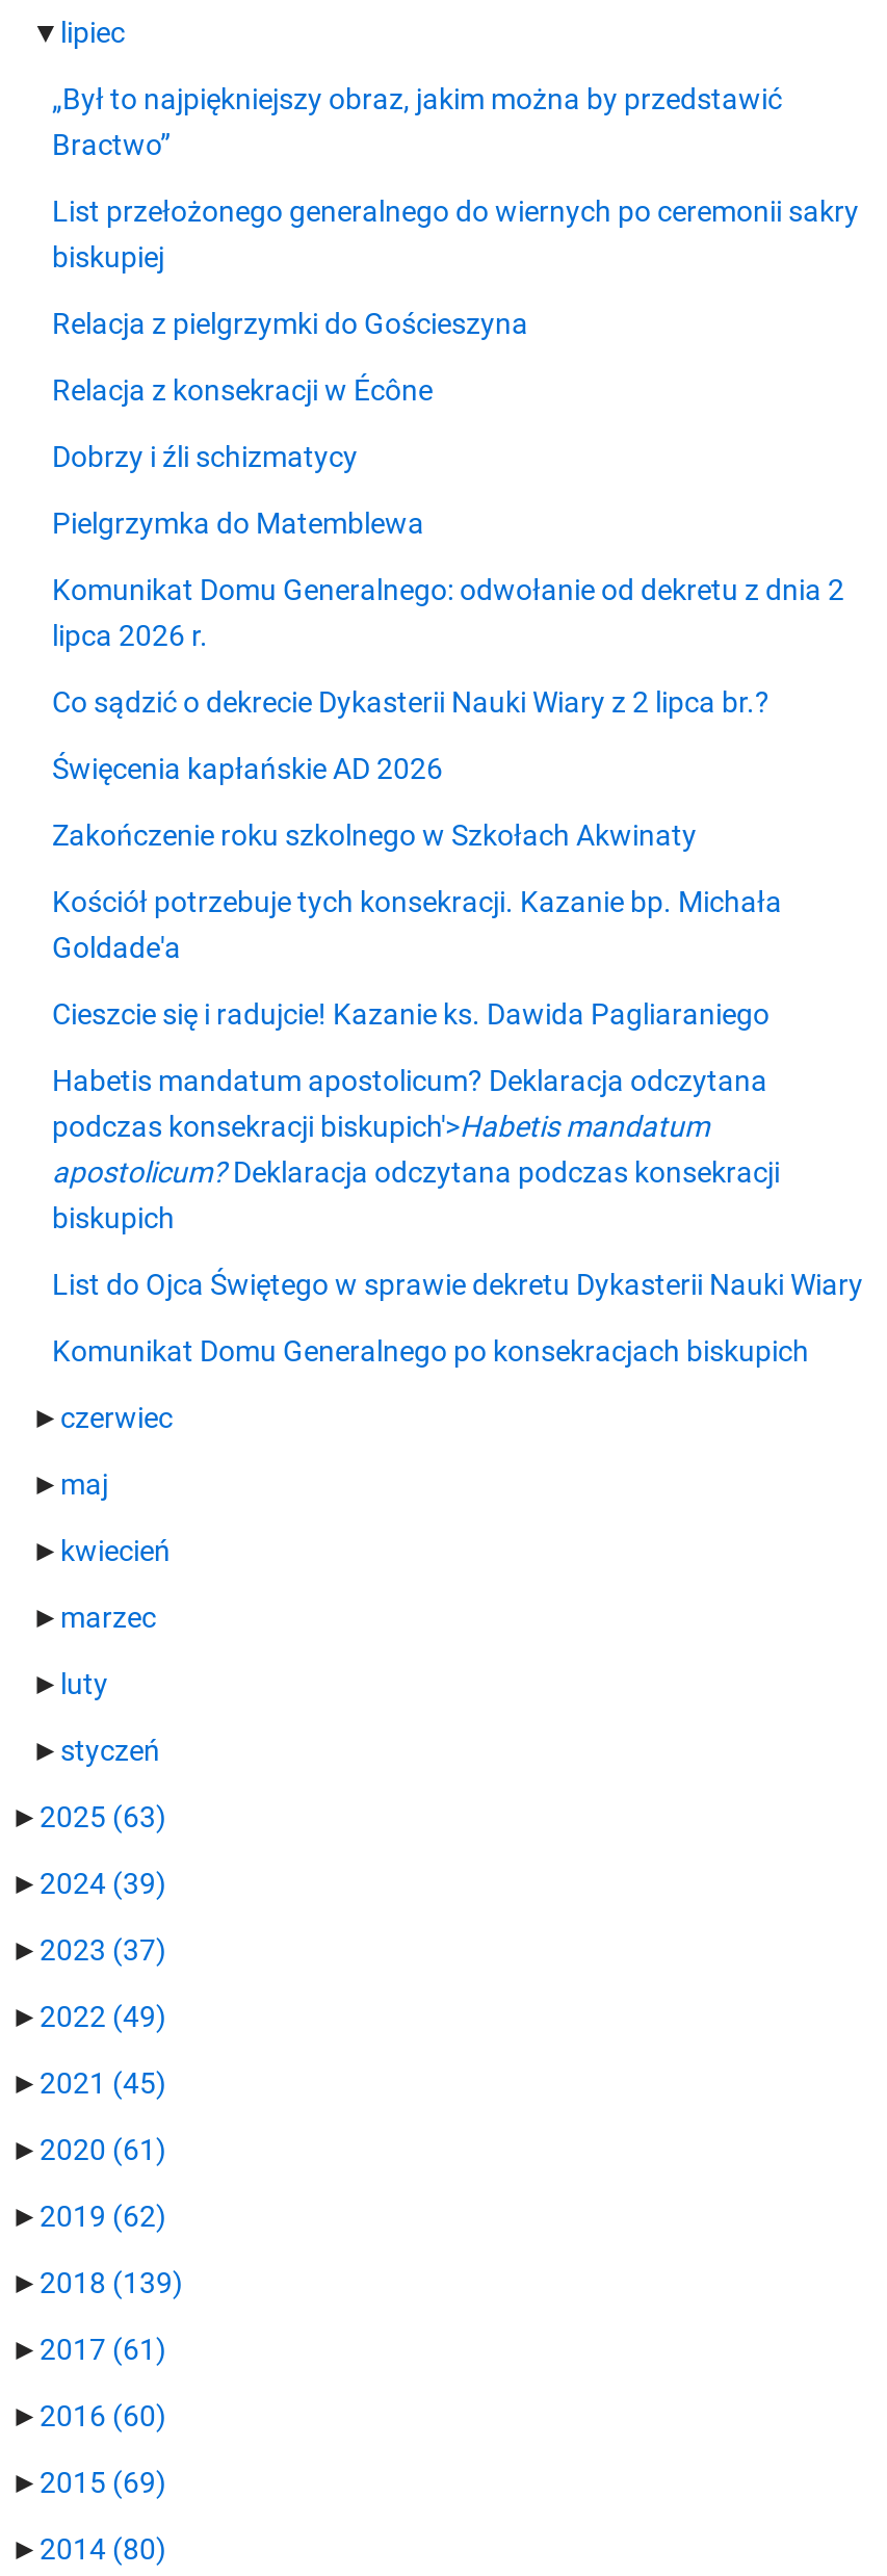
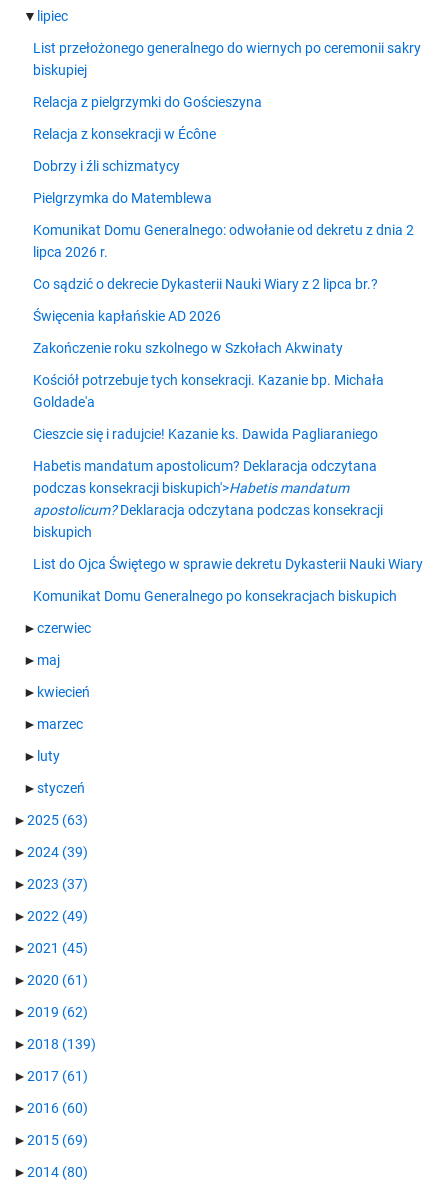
[52,82,782,161] „Był to najpiękniejszy obraz, jakim można by przedstawić | Bractwo” -> none

